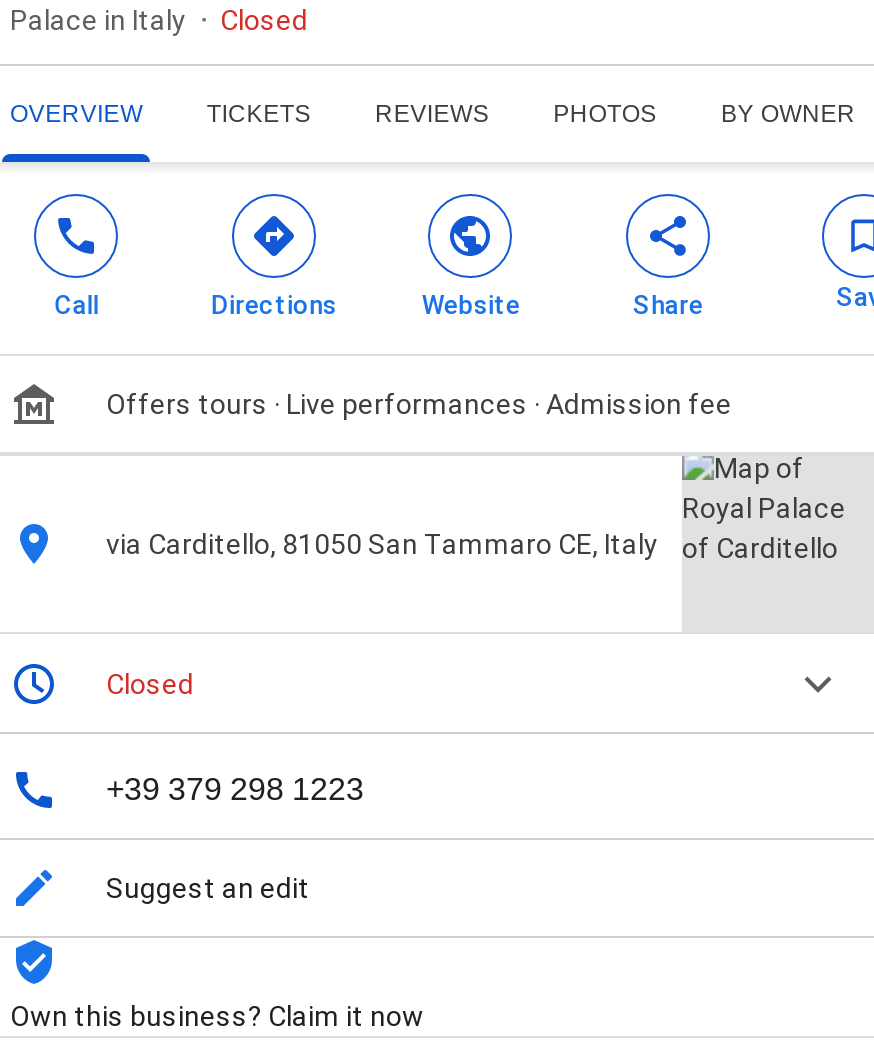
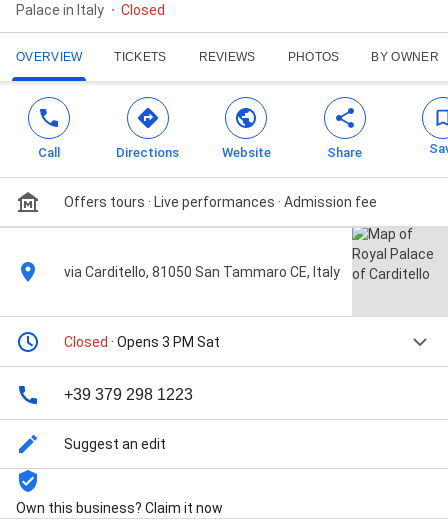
[106,668,194,700] Closed -> [64,334,220,350] Closed · Opens 3 PM Sat

